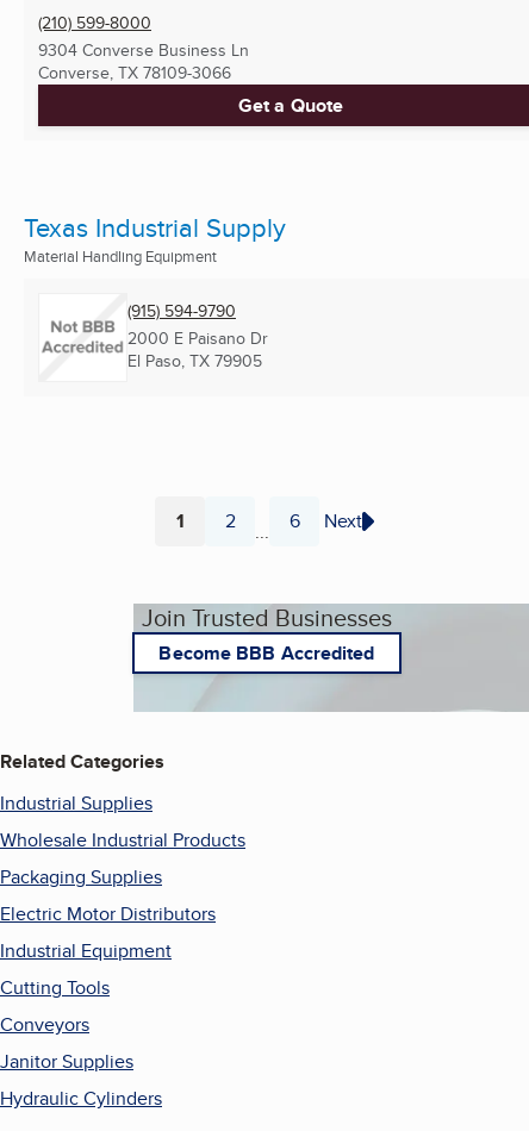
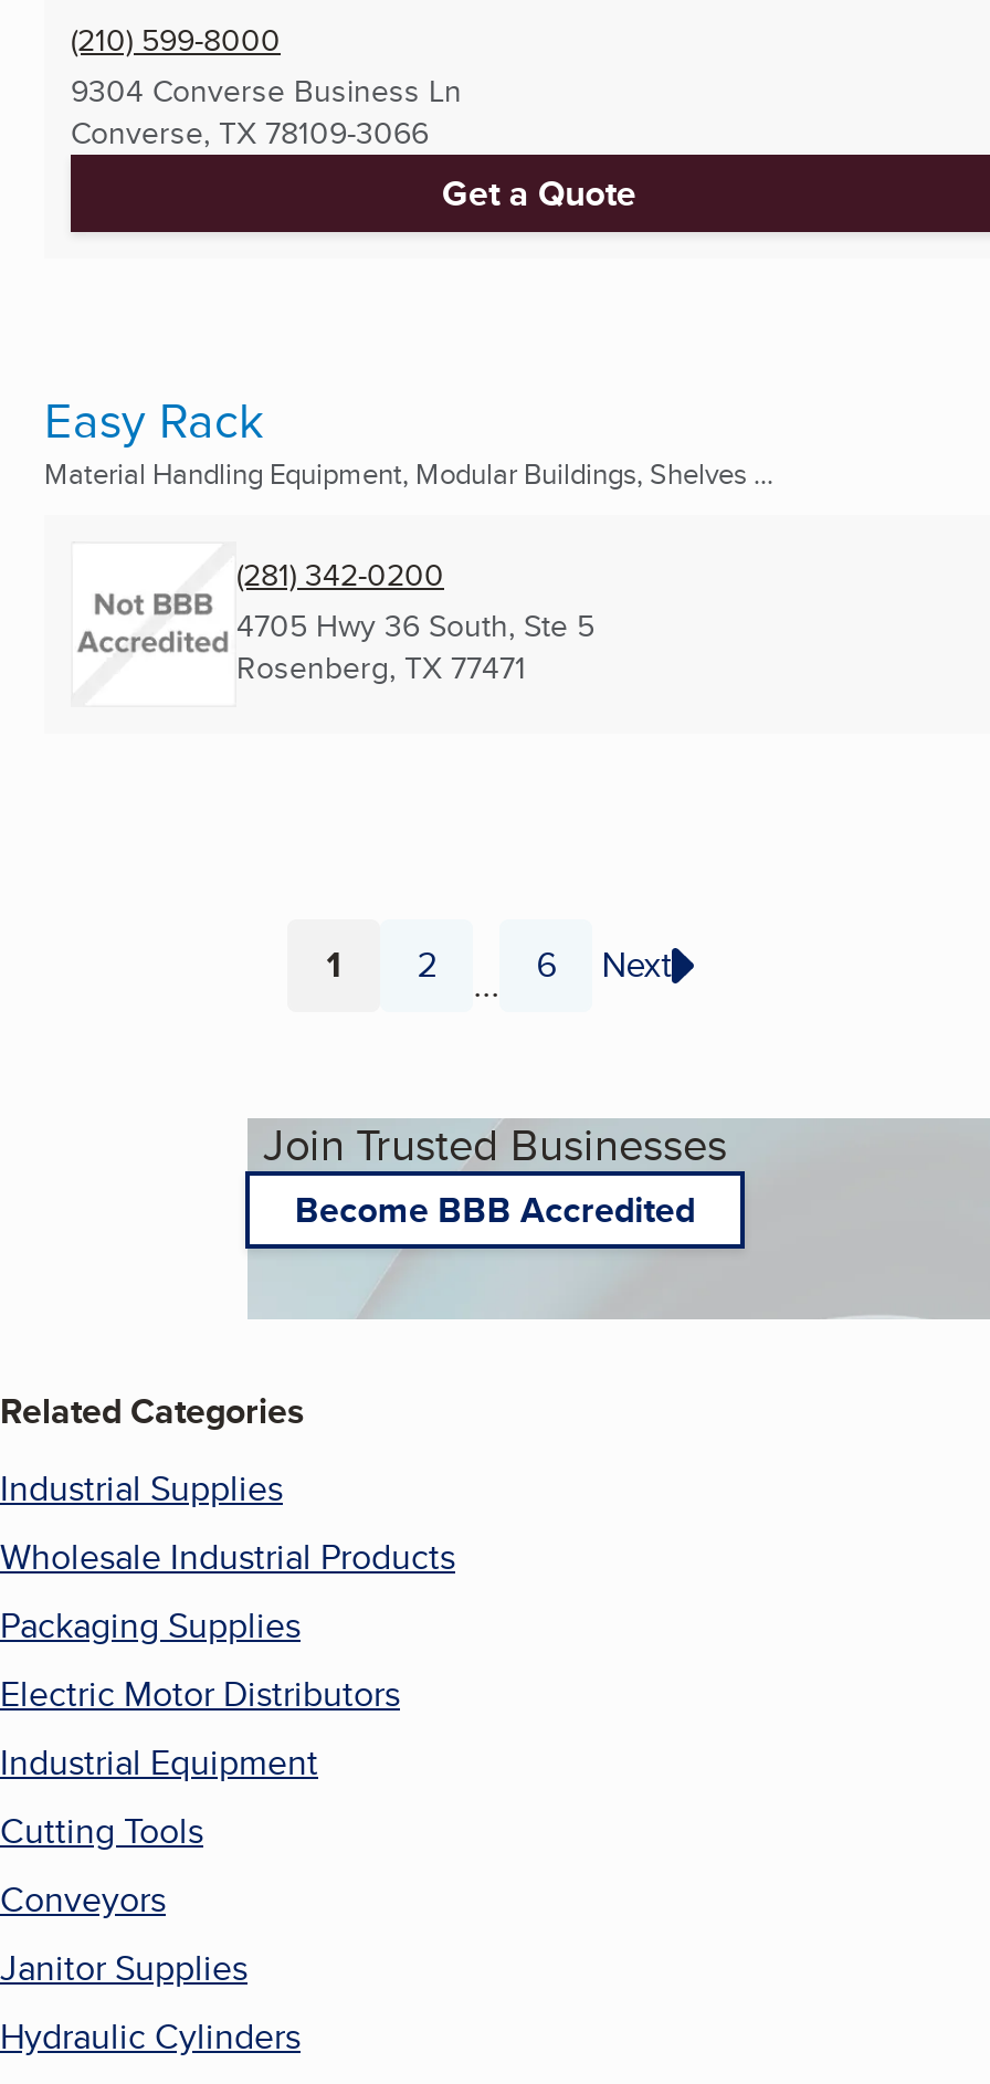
[24,208,286,266] Texas Industrial Supply | Material Handling Equipment -> [44,383,773,492] Easy Rack | Material Handling Equipment, Modular Buildings, Shelves ...
[127,299,268,372] (915) 594-9790 | 2000 E Paisano Dr | El Paso, TX 79905 -> [236,553,594,689] (281) 342-0200 | 4705 Hwy 36 South, Ste 5 | Rosenberg, TX 77471

